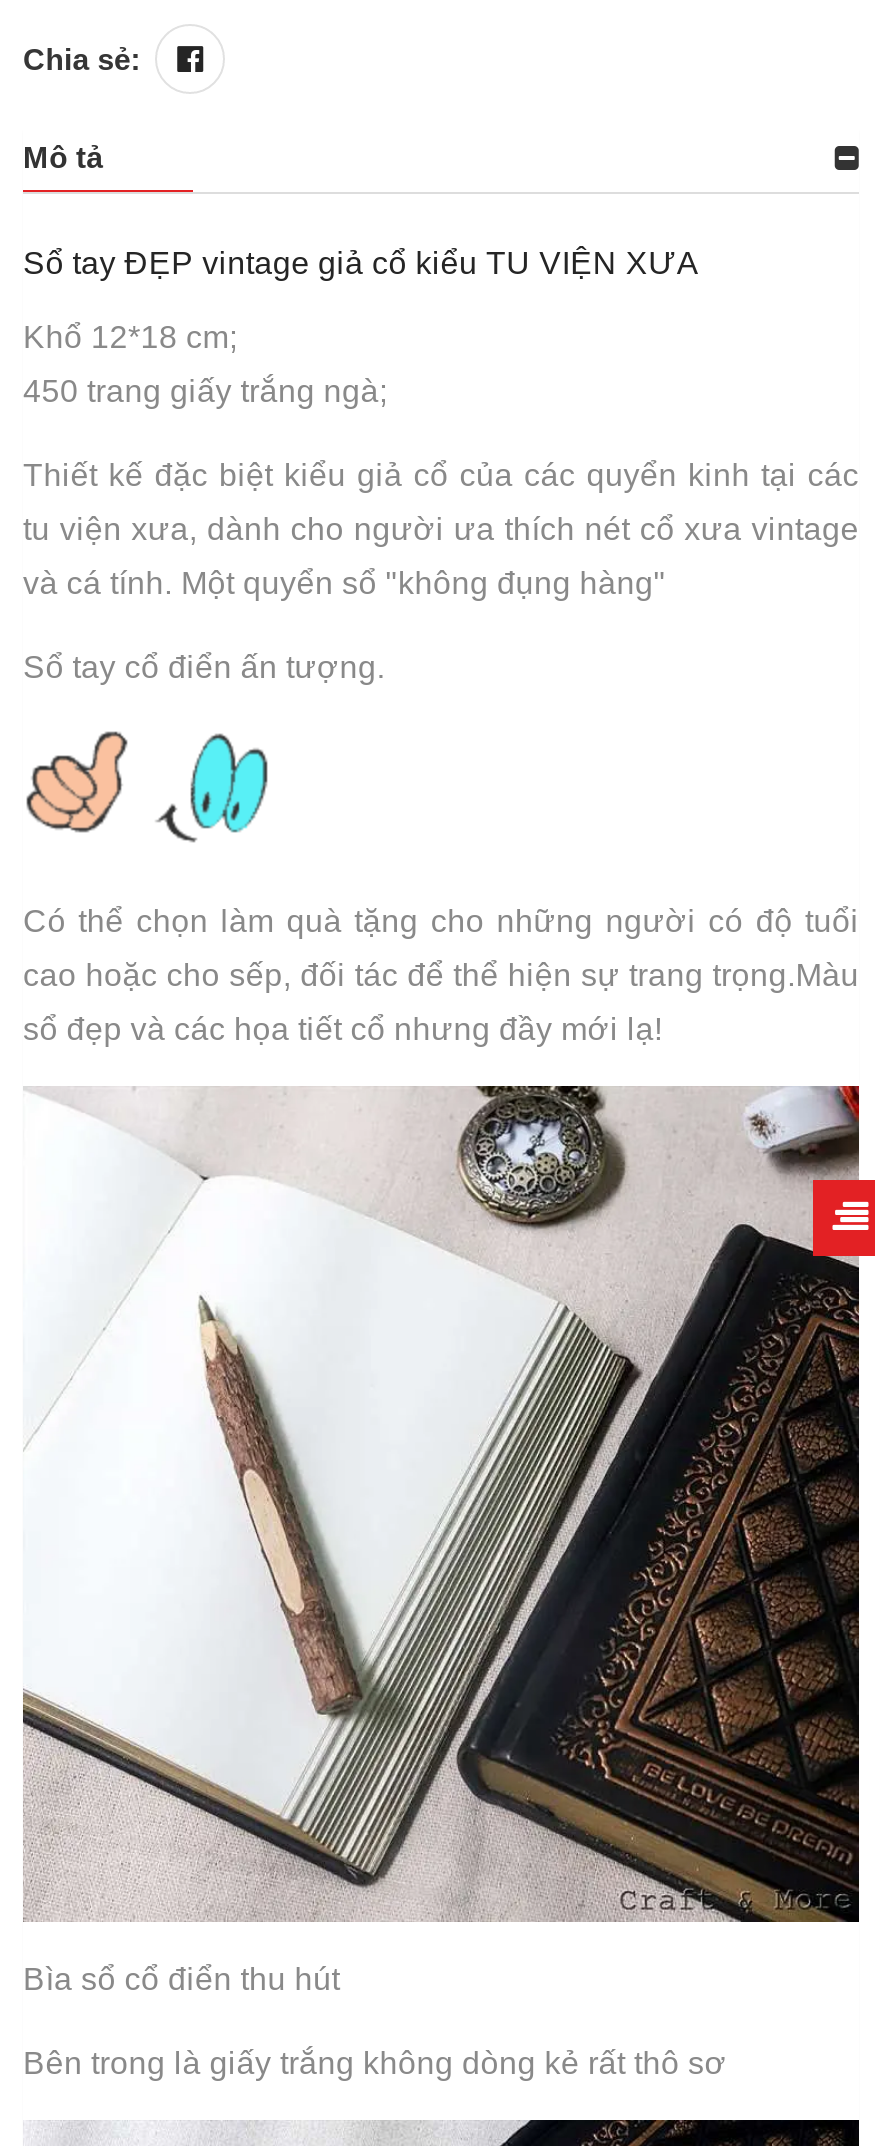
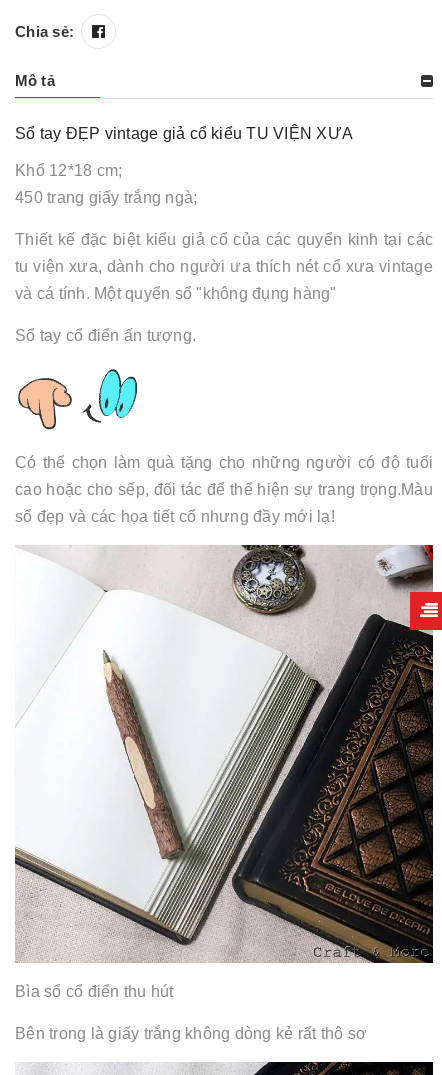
[25,730,137,854] [image] -> [17,368,73,430] [image]

